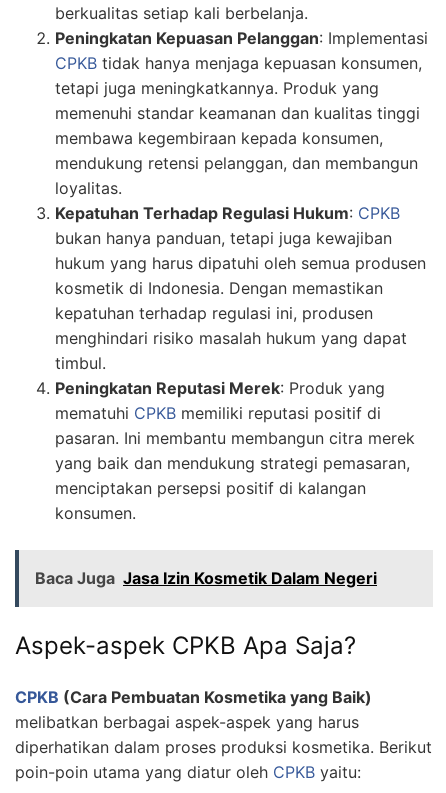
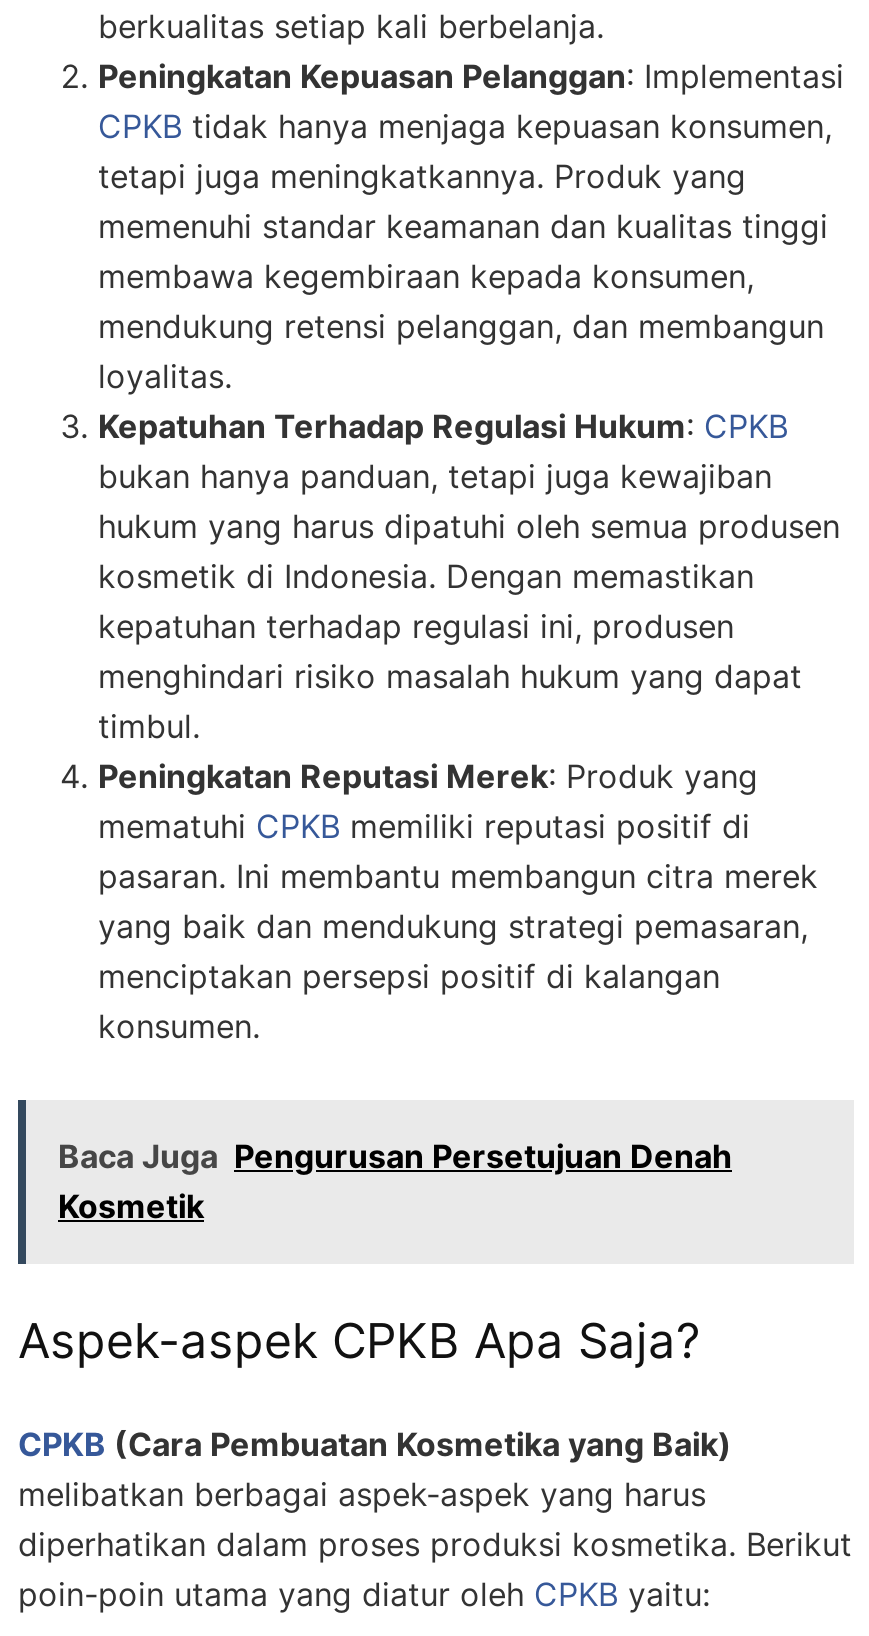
[35,568,377,588] Baca Juga Jasa Izin Kosmetik Dalam Negeri -> [58,1136,732,1226] Baca Juga Pengurusan Persetujuan Denah | Kosmetik

